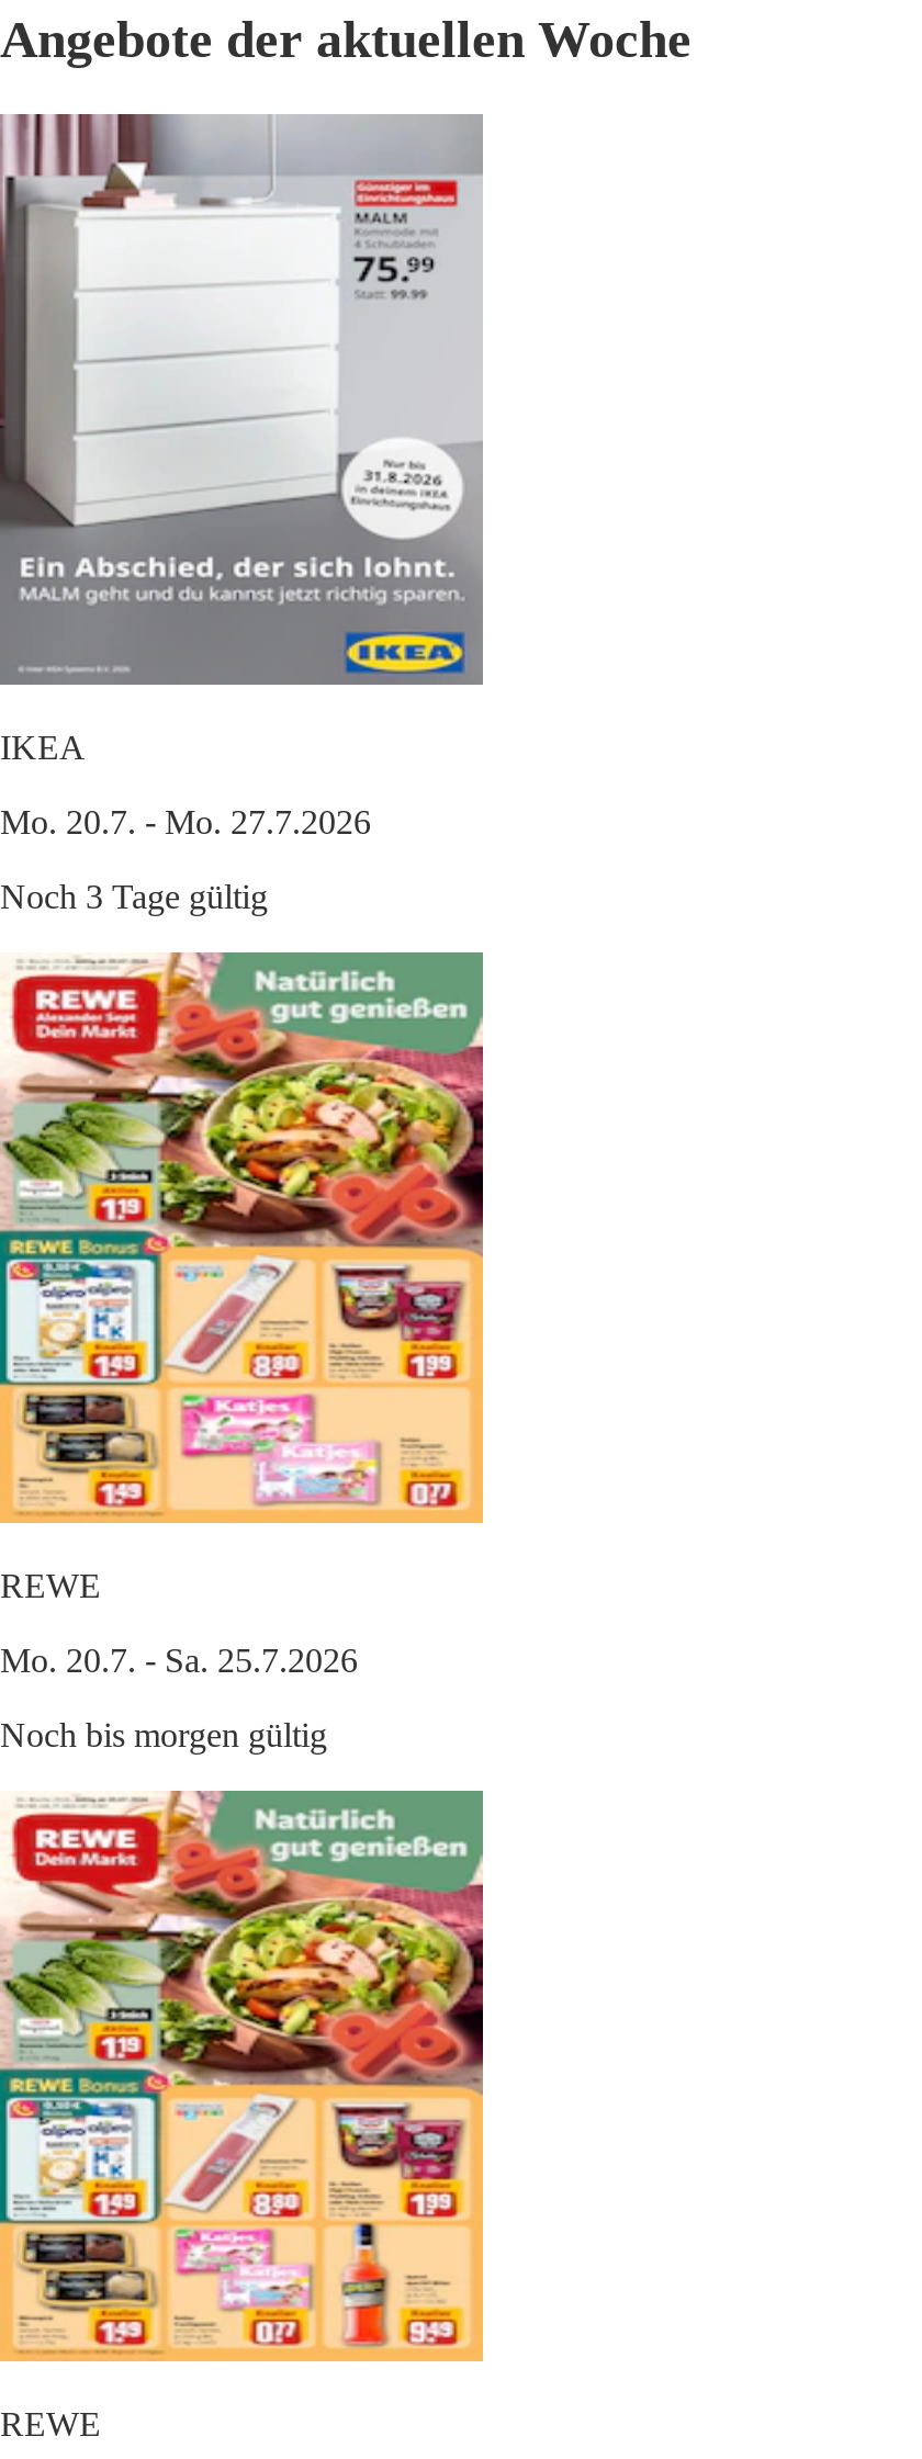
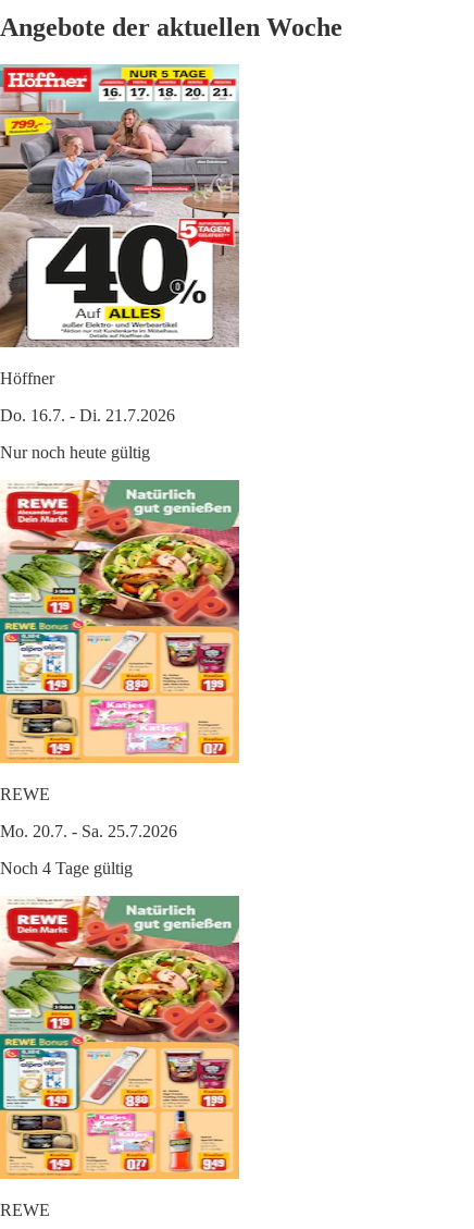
[0,112,483,765] [image] | IKEA -> [0,64,239,387] [image] | Höffner
[0,802,371,840] Mo. 20.7. - Mo. 27.7.2026 -> [0,406,175,424] Do. 16.7. - Di. 21.7.2026
[0,877,268,914] Noch 3 Tage gültig -> [0,443,150,461] Nur noch heute gültig
[0,1715,327,1753] Noch bis morgen gültig -> [0,858,133,877] Noch 4 Tage gültig

